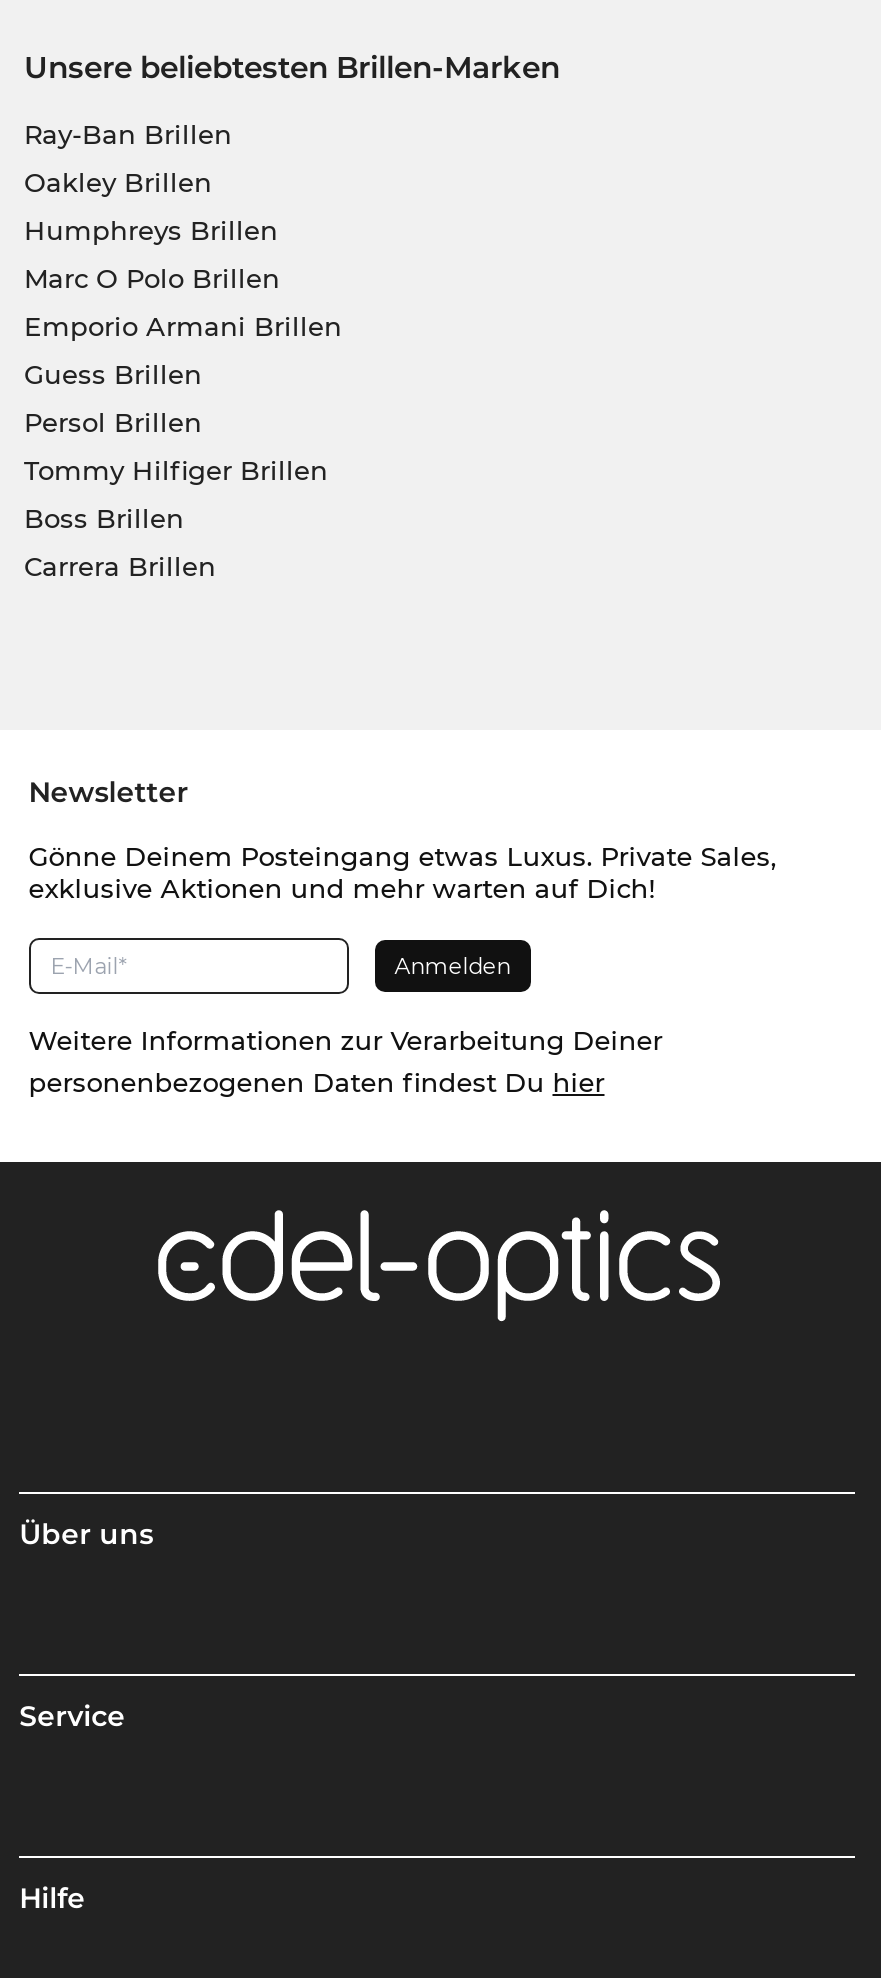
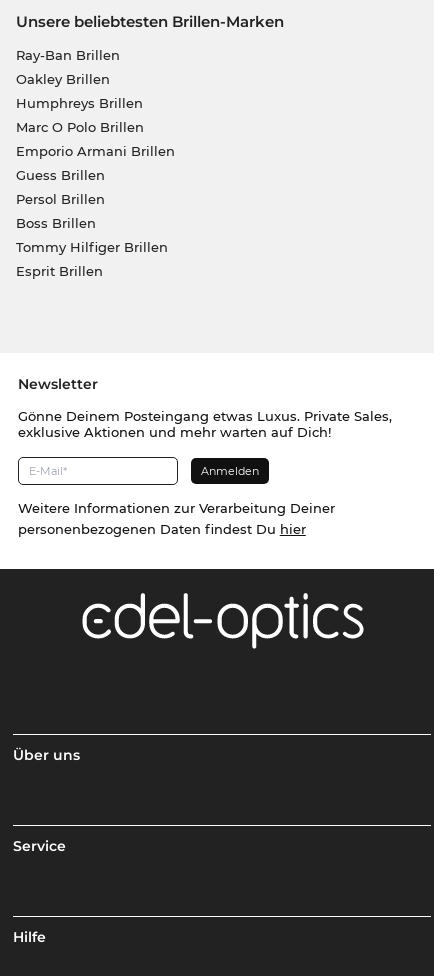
moved [24,454,328,486] -> [15,239,167,255]: Tommy Hilfiger Brillen
moved [24,502,184,534] -> [15,215,95,231]: Boss Brillen
[24,550,216,582] Carrera Brillen -> [15,263,102,279] Esprit Brillen

